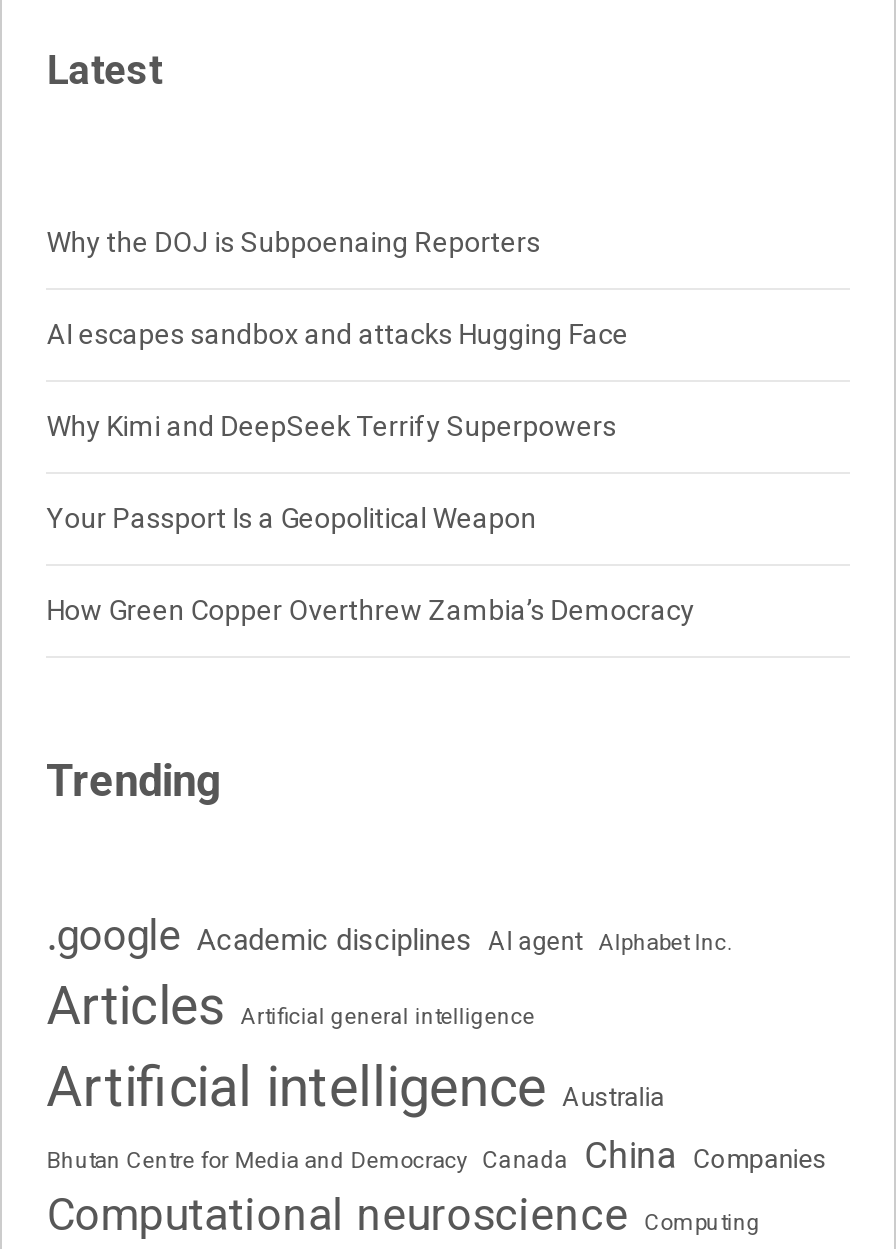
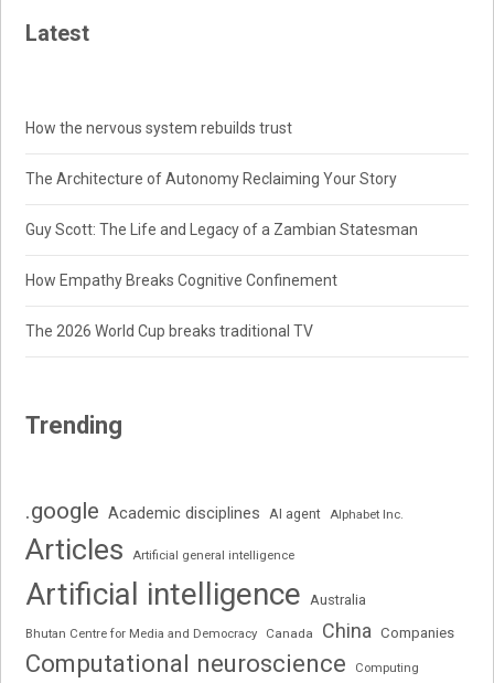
[47,226,541,258] Why the DOJ is Subpoenaing Reporters -> [26,119,293,137] How the nervous system rebuilds trust
[47,318,629,350] AI escapes sandbox and attacks Hugging Face -> [26,170,397,188] The Architecture of Autonomy Reclaiming Your Story
[47,410,617,442] Why Kimi and DeepSeek Terrify Superpowers -> [26,221,418,239] Guy Scott: The Life and Legacy of a Zambian Statesman
[47,502,537,534] Your Passport Is a Geopolitical Weapon -> [26,272,338,289] How Empathy Breaks Cognitive Confinement
[47,594,695,626] How Green Copper Overthrew Zambia’s Democracy -> [26,323,313,340] The 2026 World Cup breaks traditional TV

